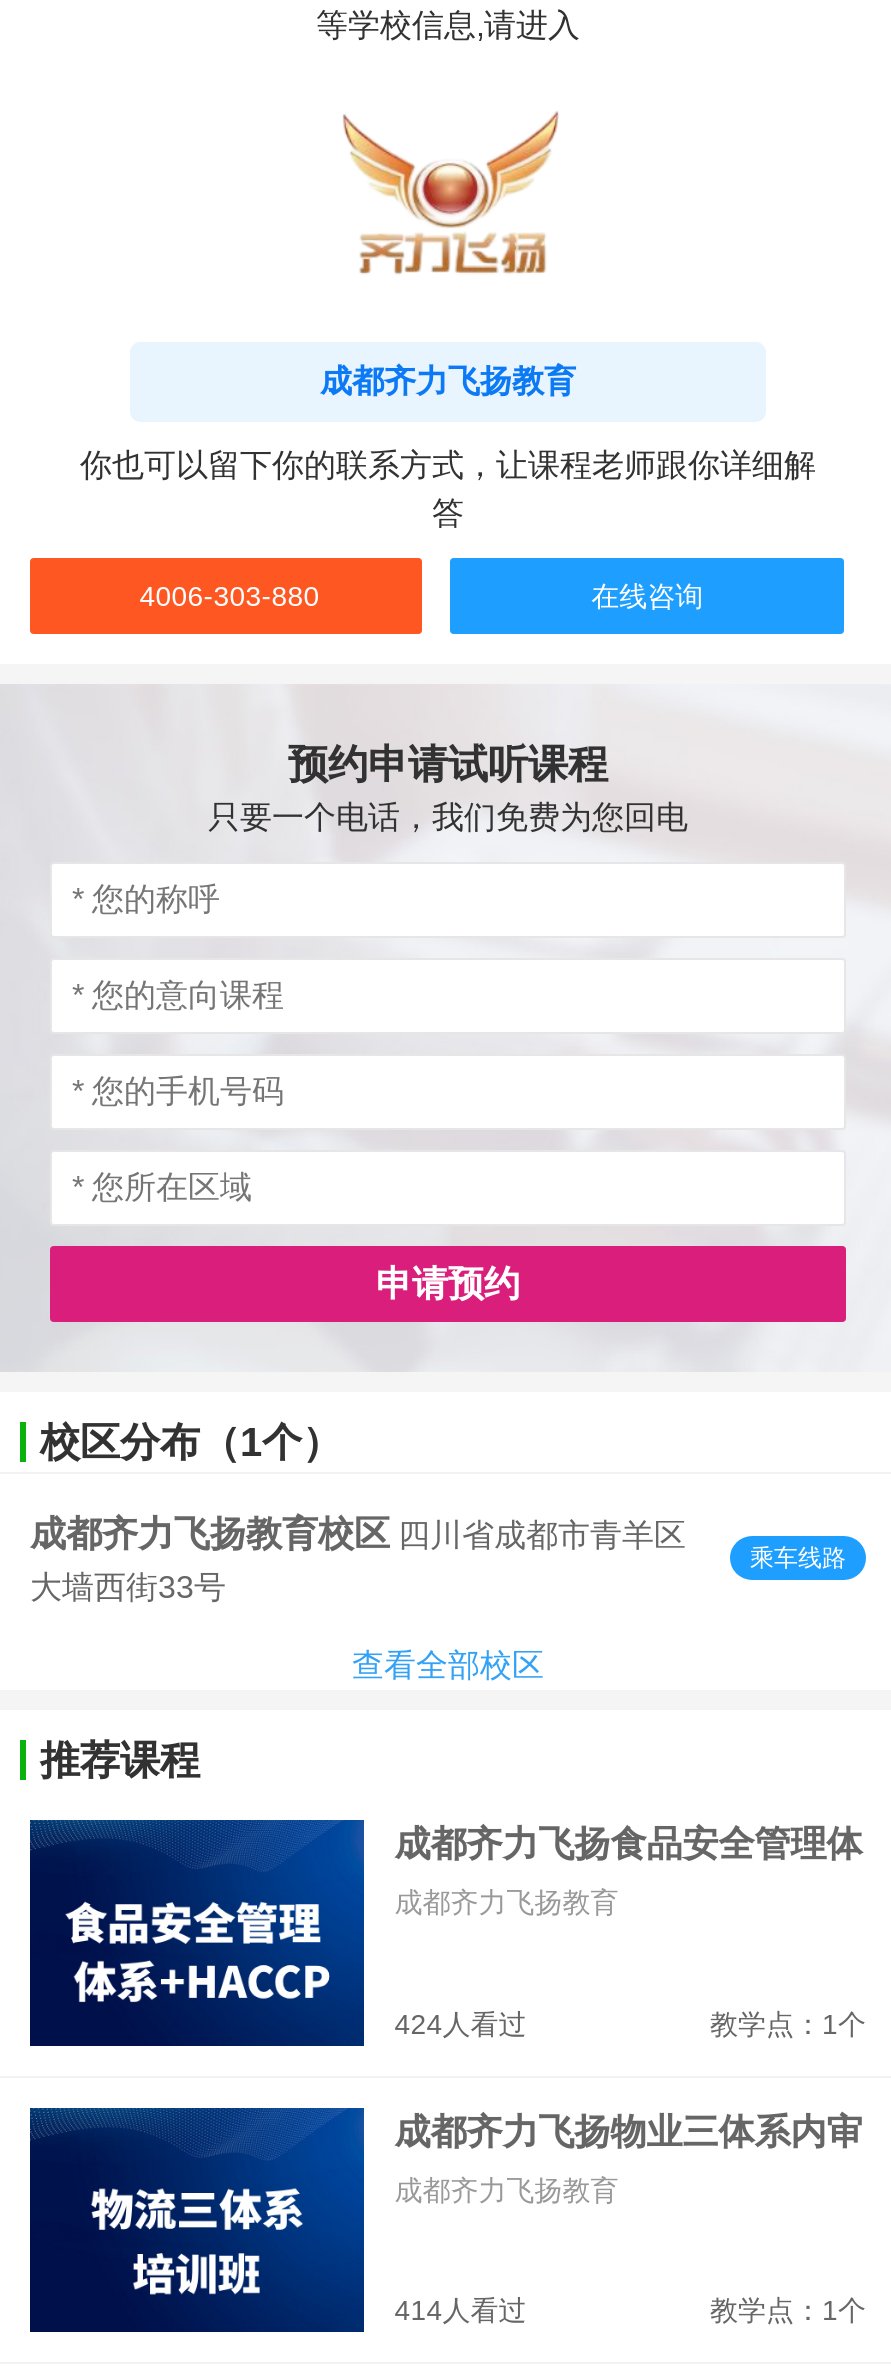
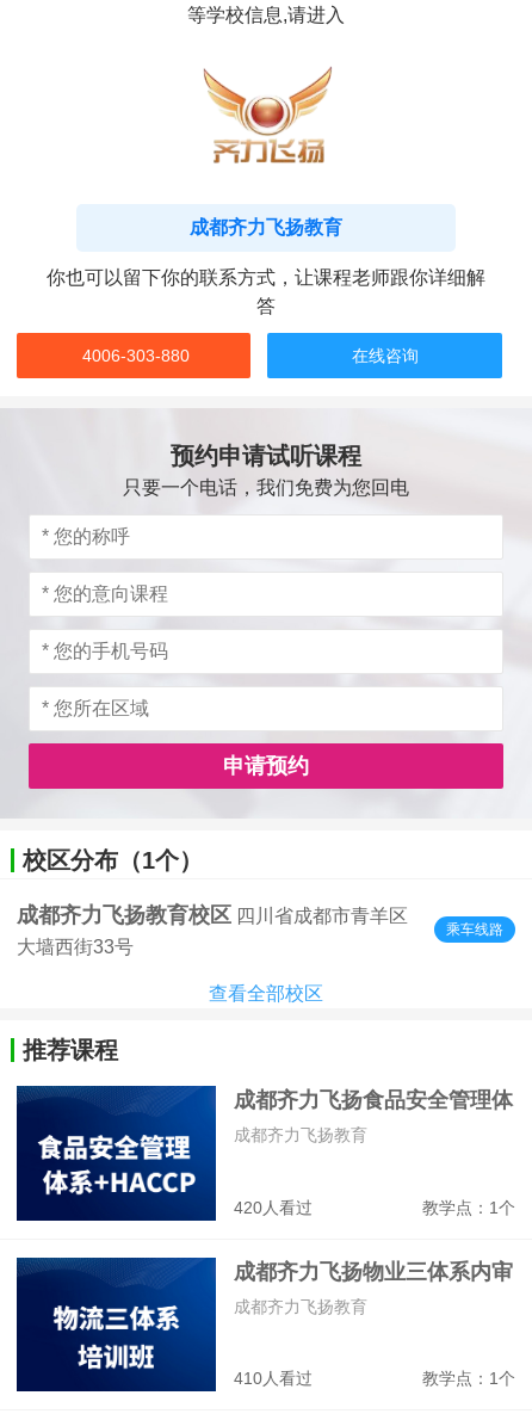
[394,2007,526,2039] 424人看过 -> [234,1197,313,1217] 420人看过
[394,2295,526,2327] 414人看过 -> [234,1369,313,1388] 410人看过

